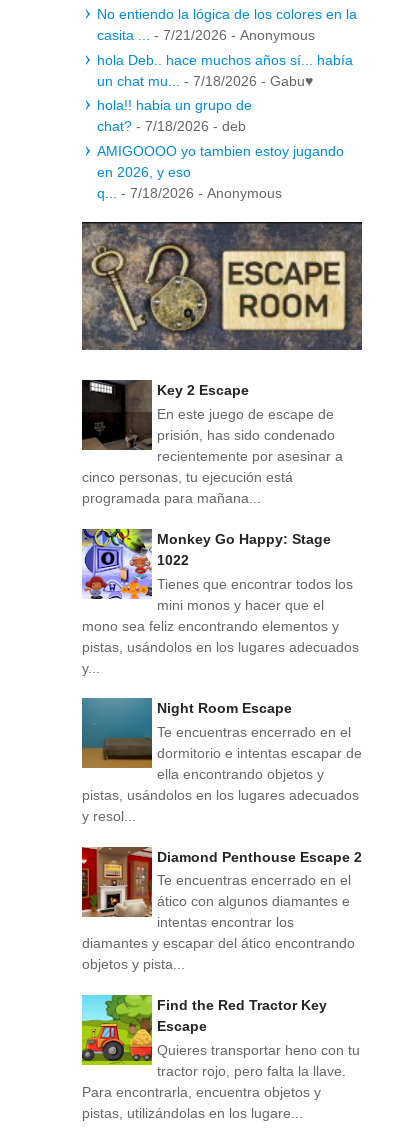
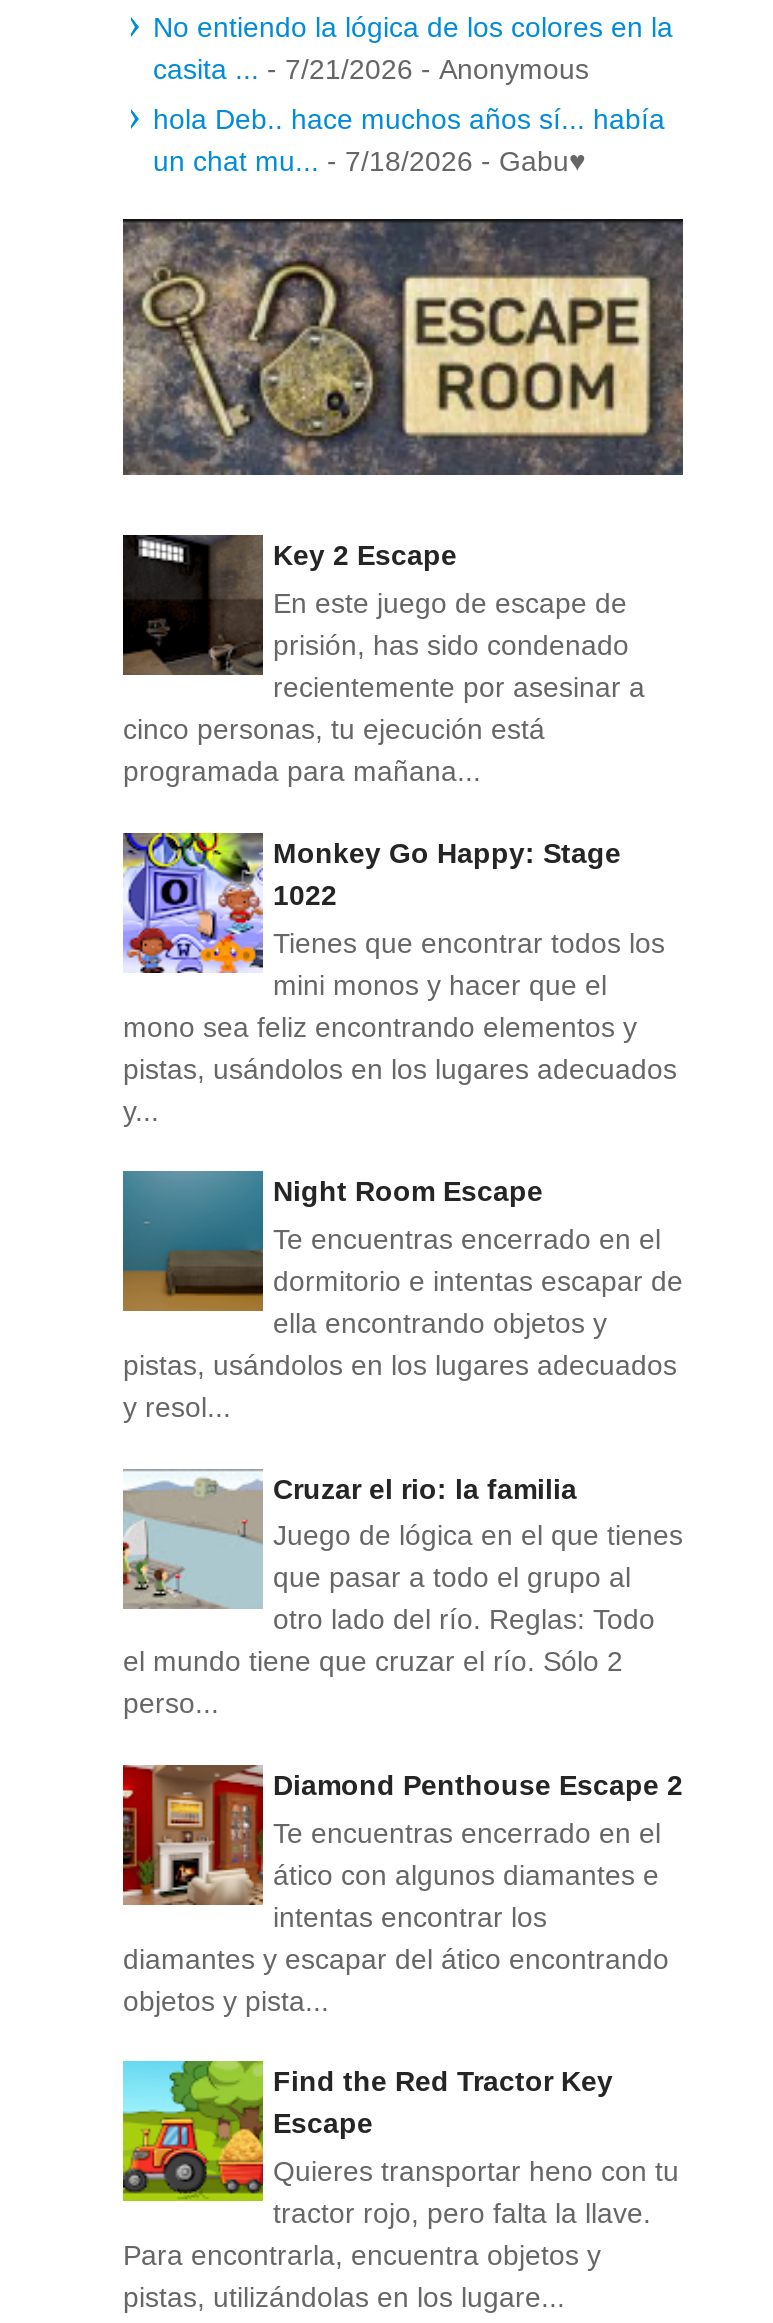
[97,97,344,201] hola!! habia un grupo de | chat? - 7/18/2026 - deb | AMIGOOOO yo tambien estoy jugando | en 2026, y eso | q... - 7/18/2026 - Anonymous -> none
moved [80,222,363,824] -> [119,219,685,1423]: [image] | Key 2 Escape | En este juego de escape de | ... | pistas, usándolos en los lugares adecuados | y resol...
none -> [121,1469,683,1720] [image] | Cruzar el rio: la familia | Juego de lógica en el que tienes | que pasar a todo el grupo al | otro lado del río. Reglas: Todo | el mundo tiene que cruzar el río. Sólo 2 | perso...

